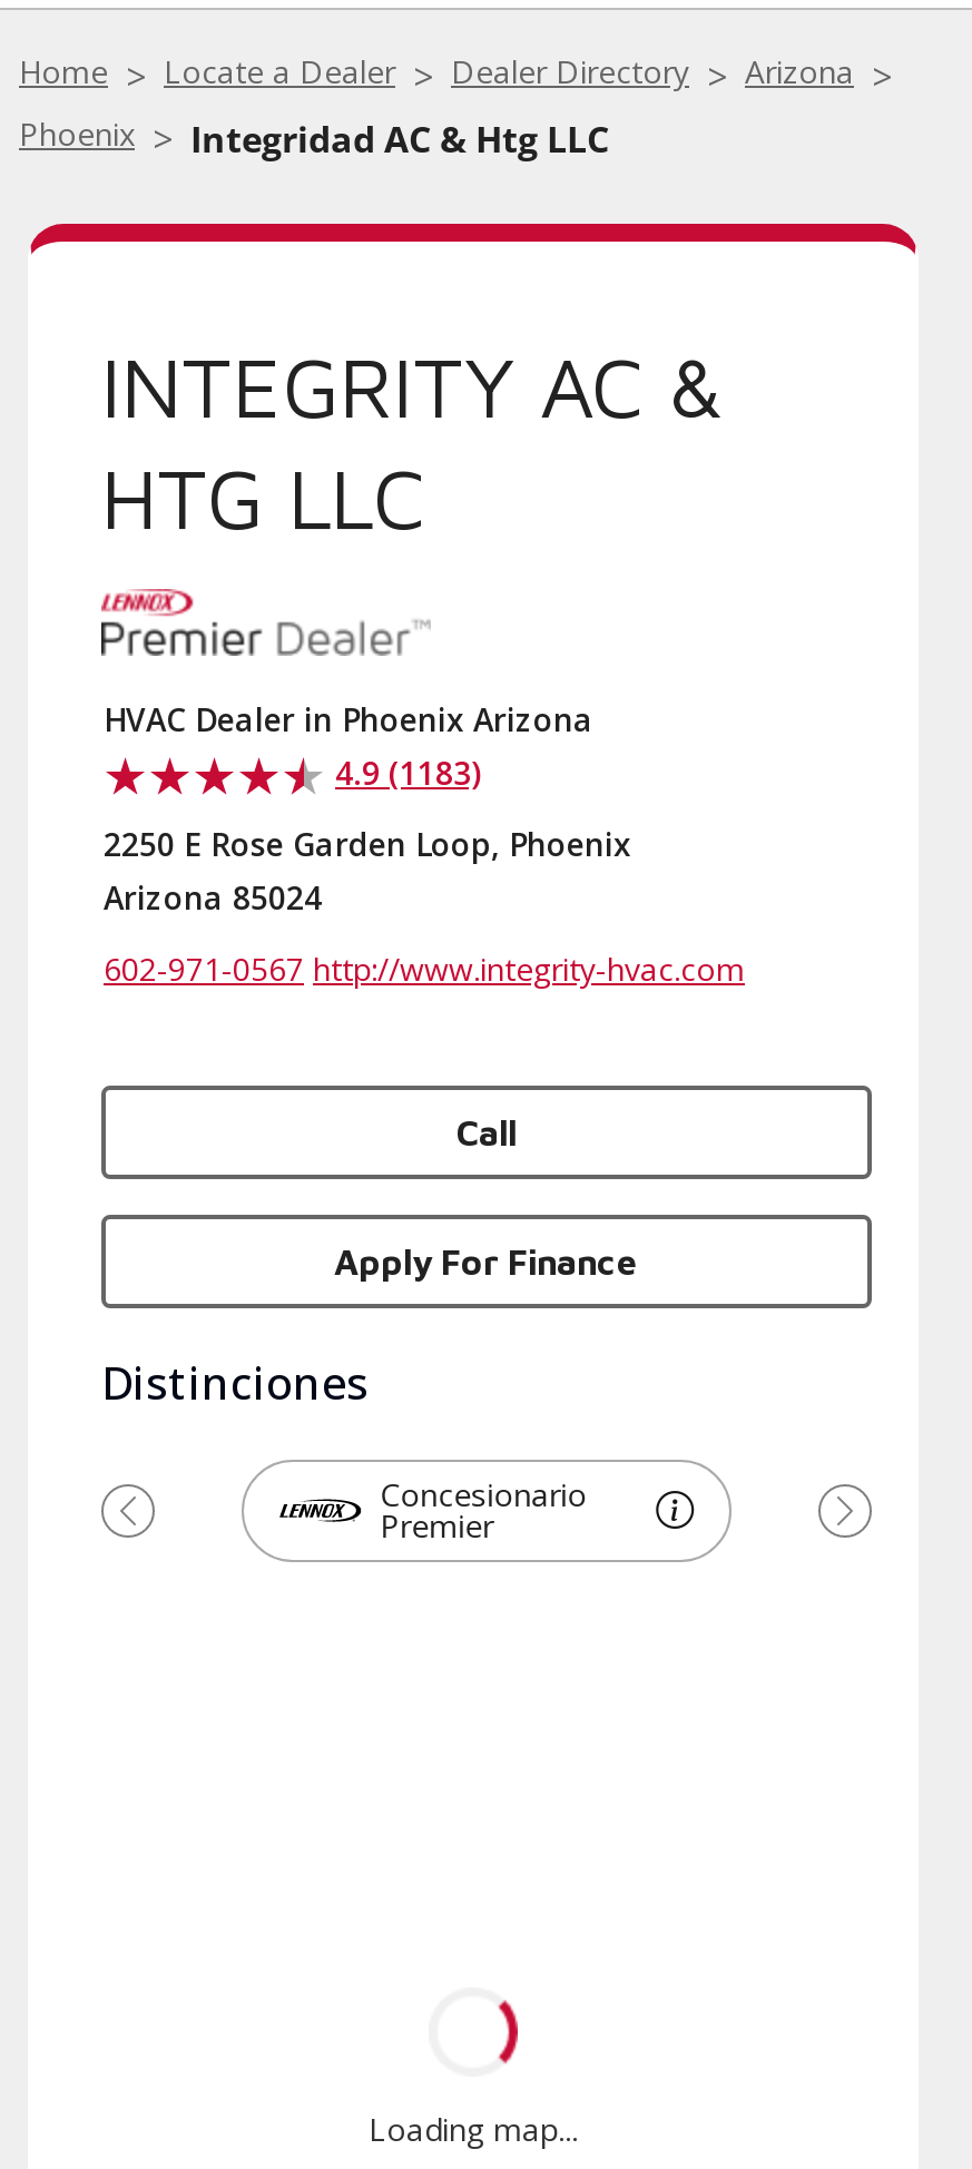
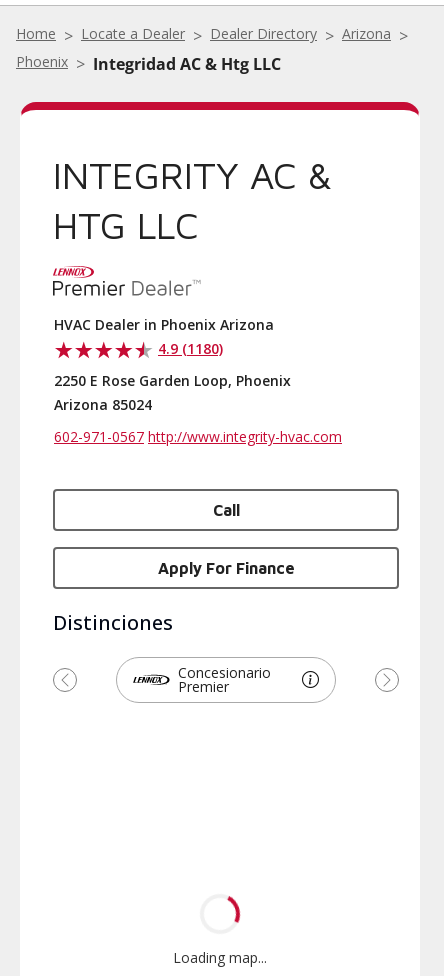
[335,752,480,794] 4.9 (1183) -> [158,339,223,358] 4.9 (1180)

